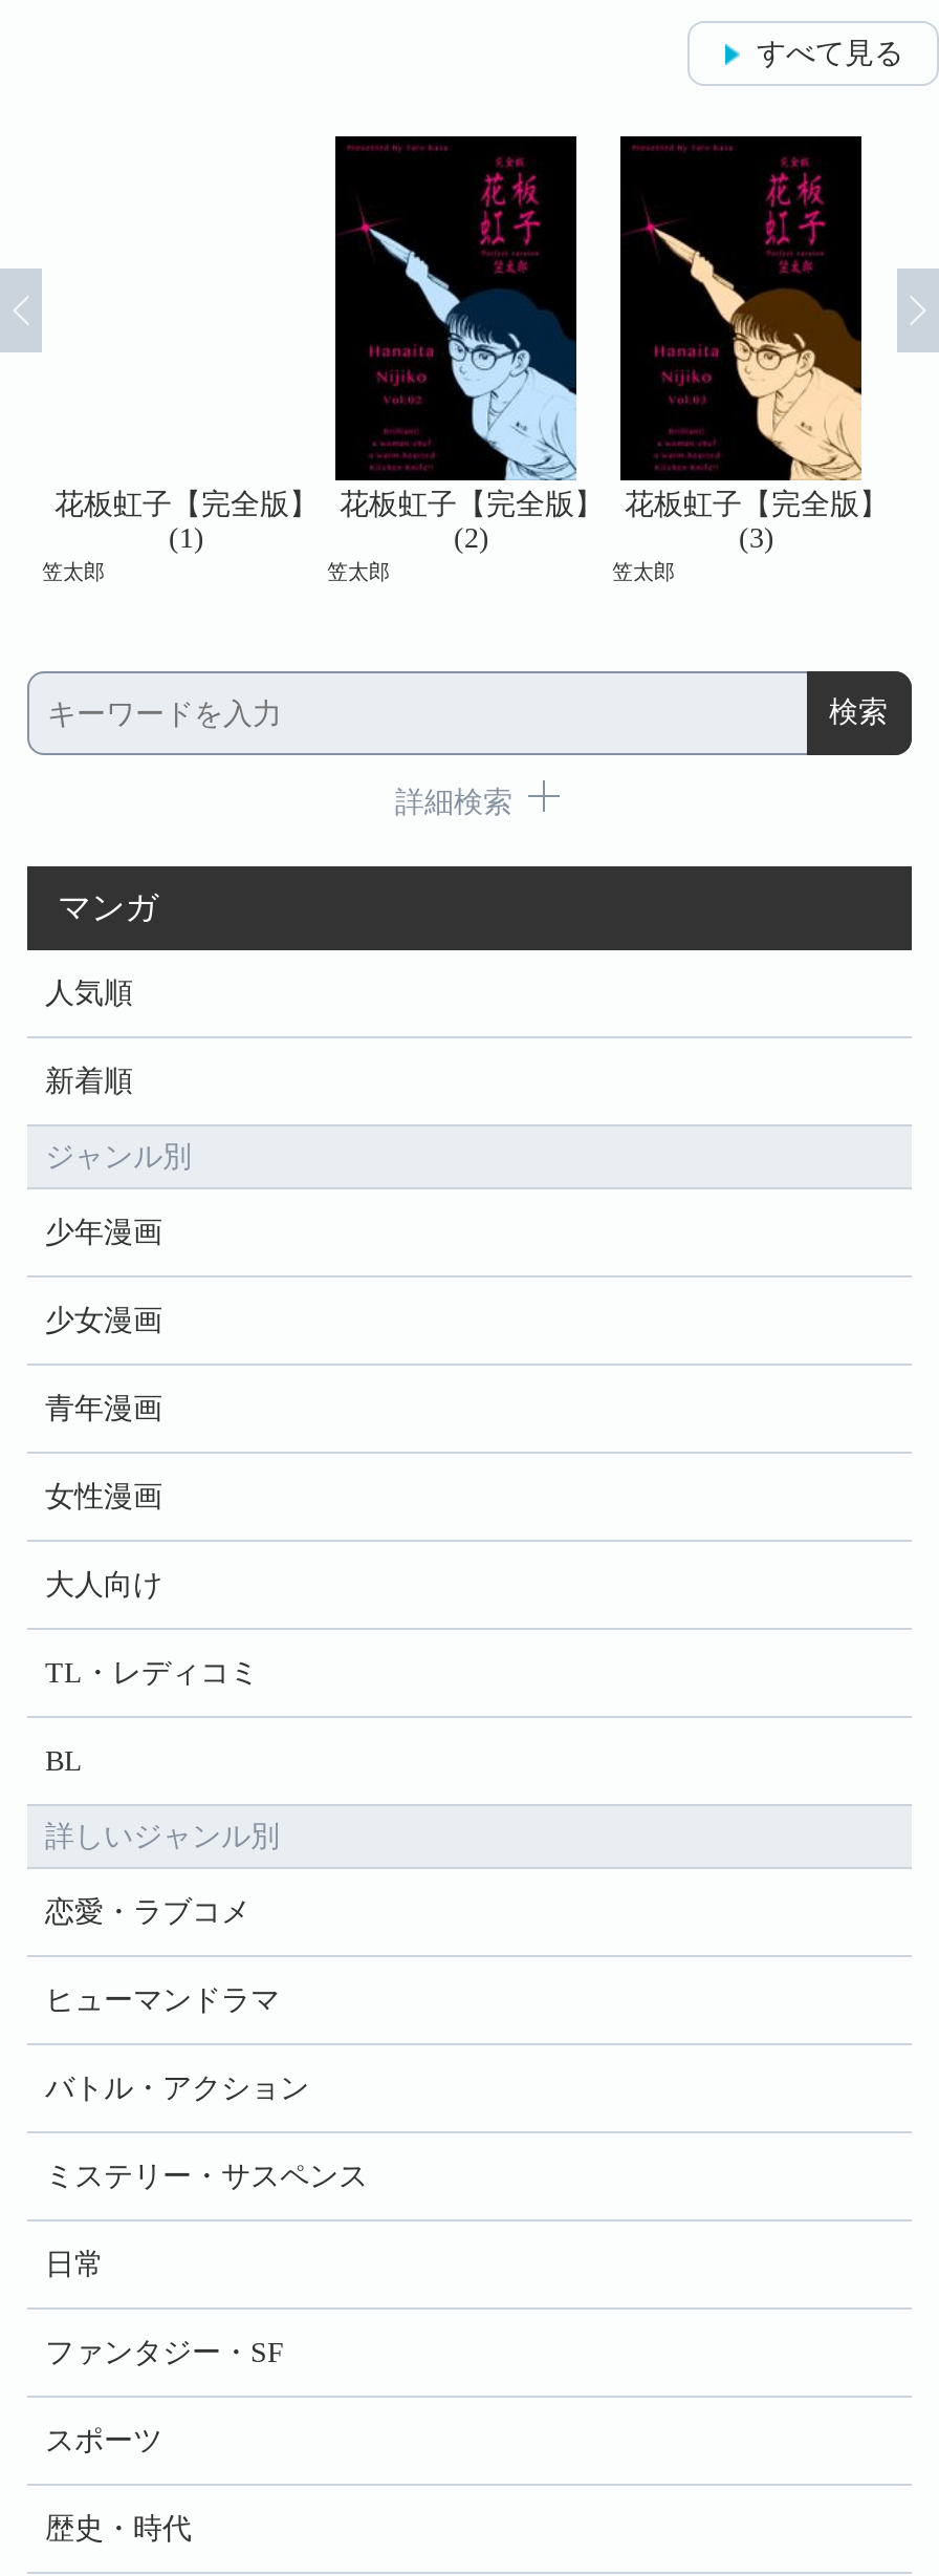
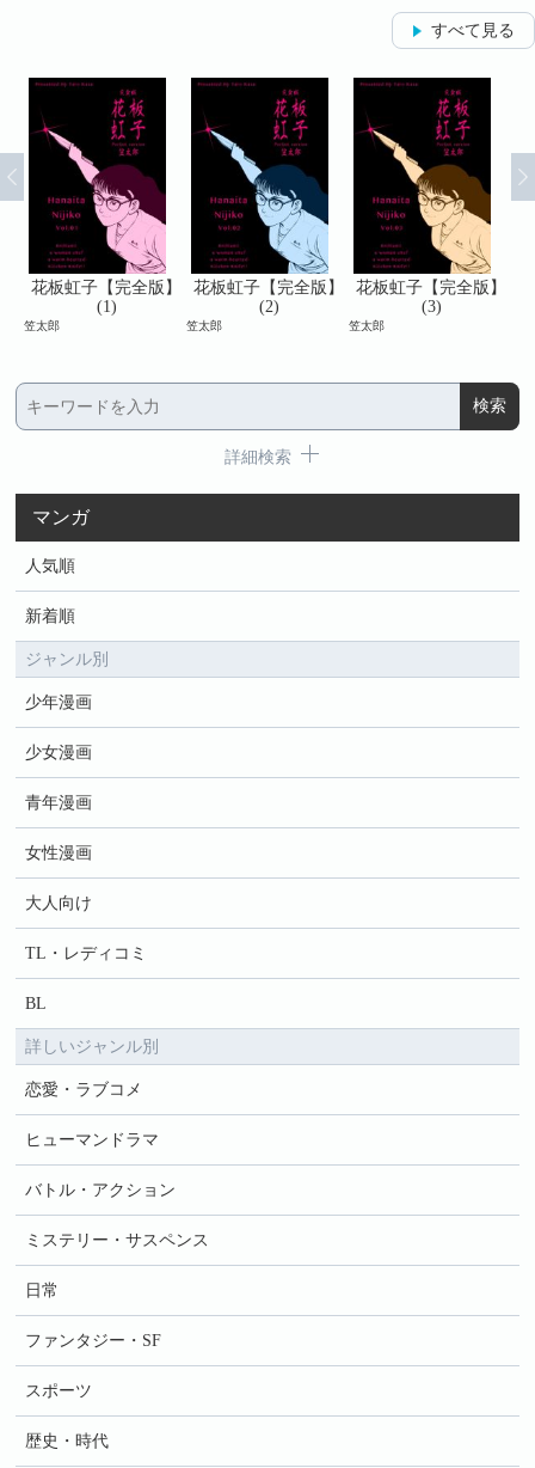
none -> [27,77,167,275] [image]

